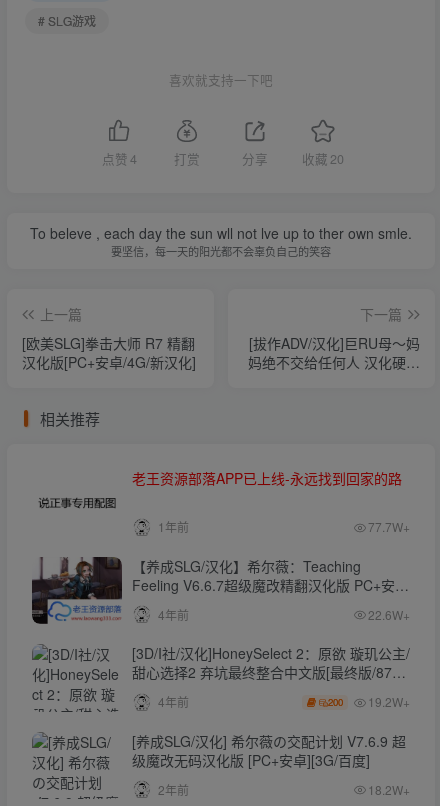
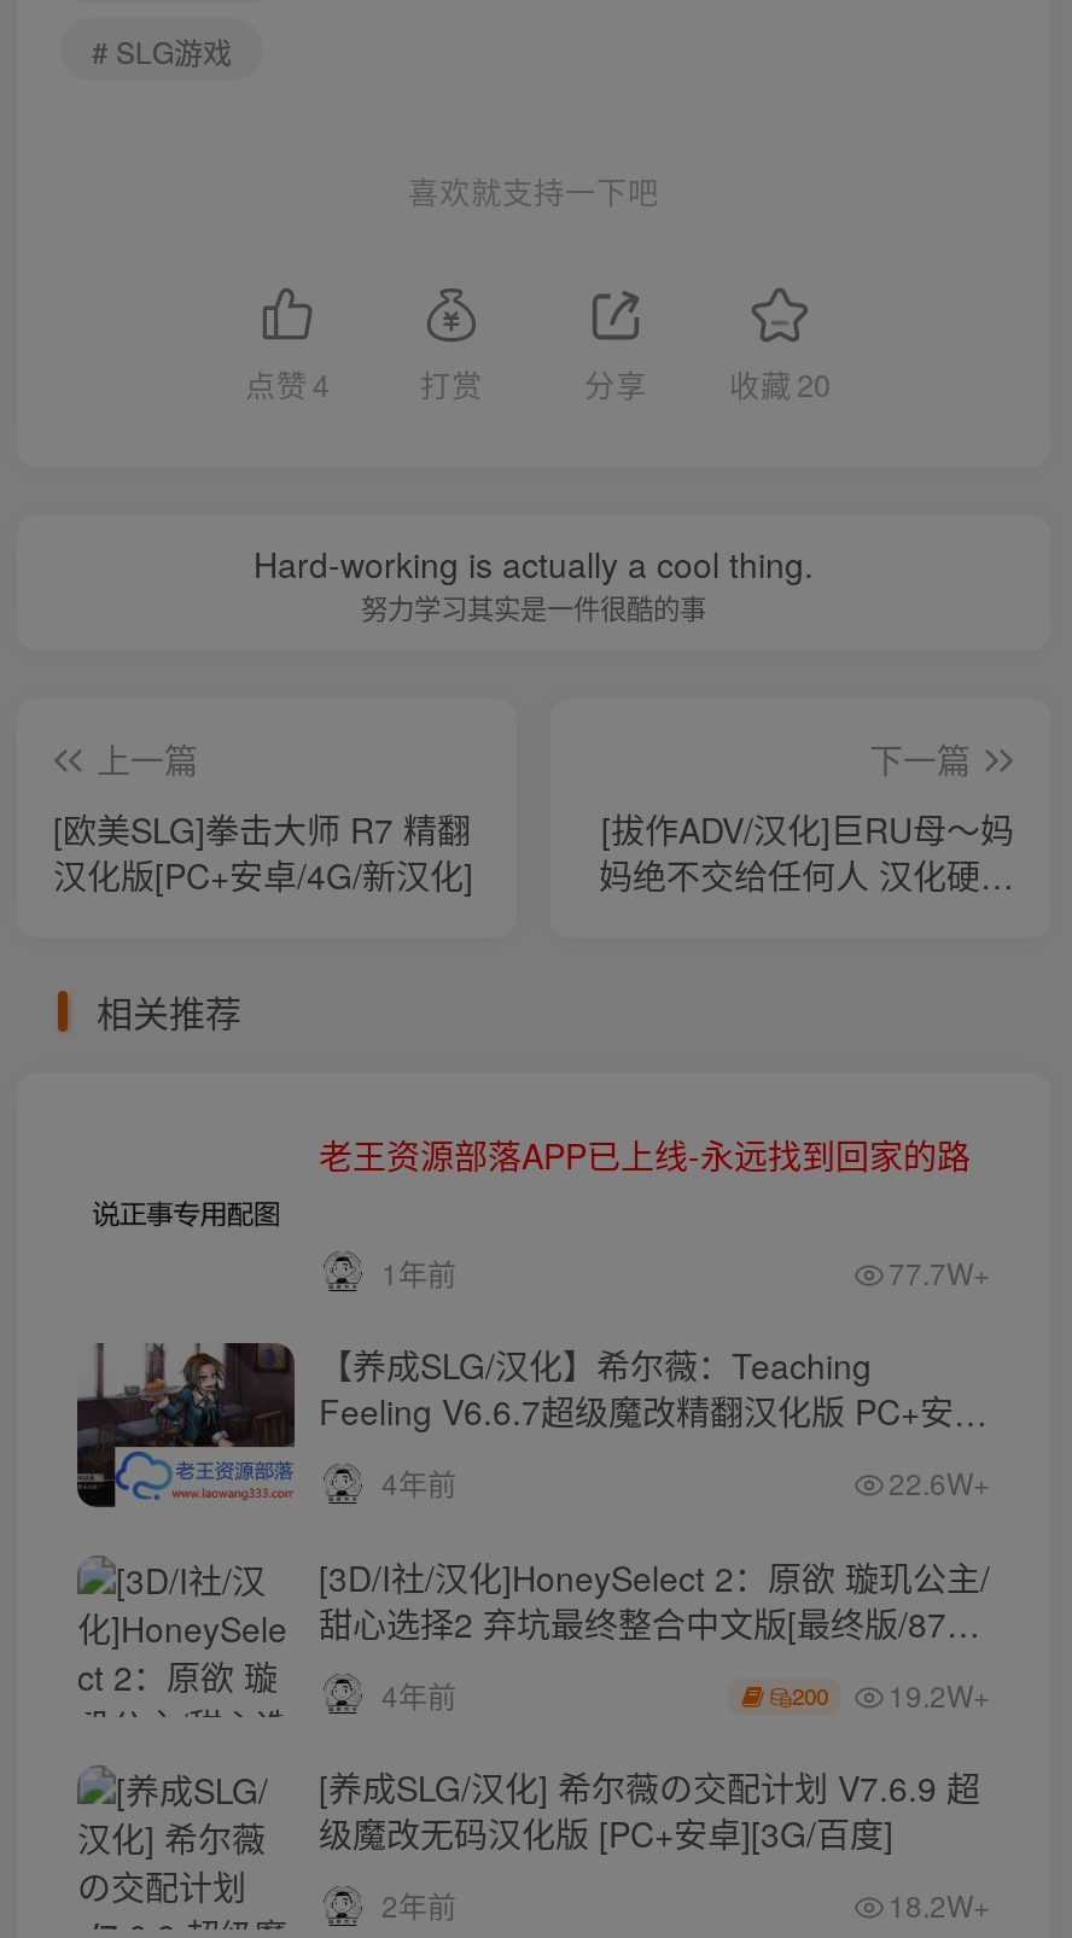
[30,223,412,259] To beleve , each day the sun wll not lve up to ther own smle. | 要坚信，每一天的阳光都不会辜负自己的笑容 -> [254,538,814,625] Hard-working is actually a cool thing. | 努力学习其实是一件很酷的事

